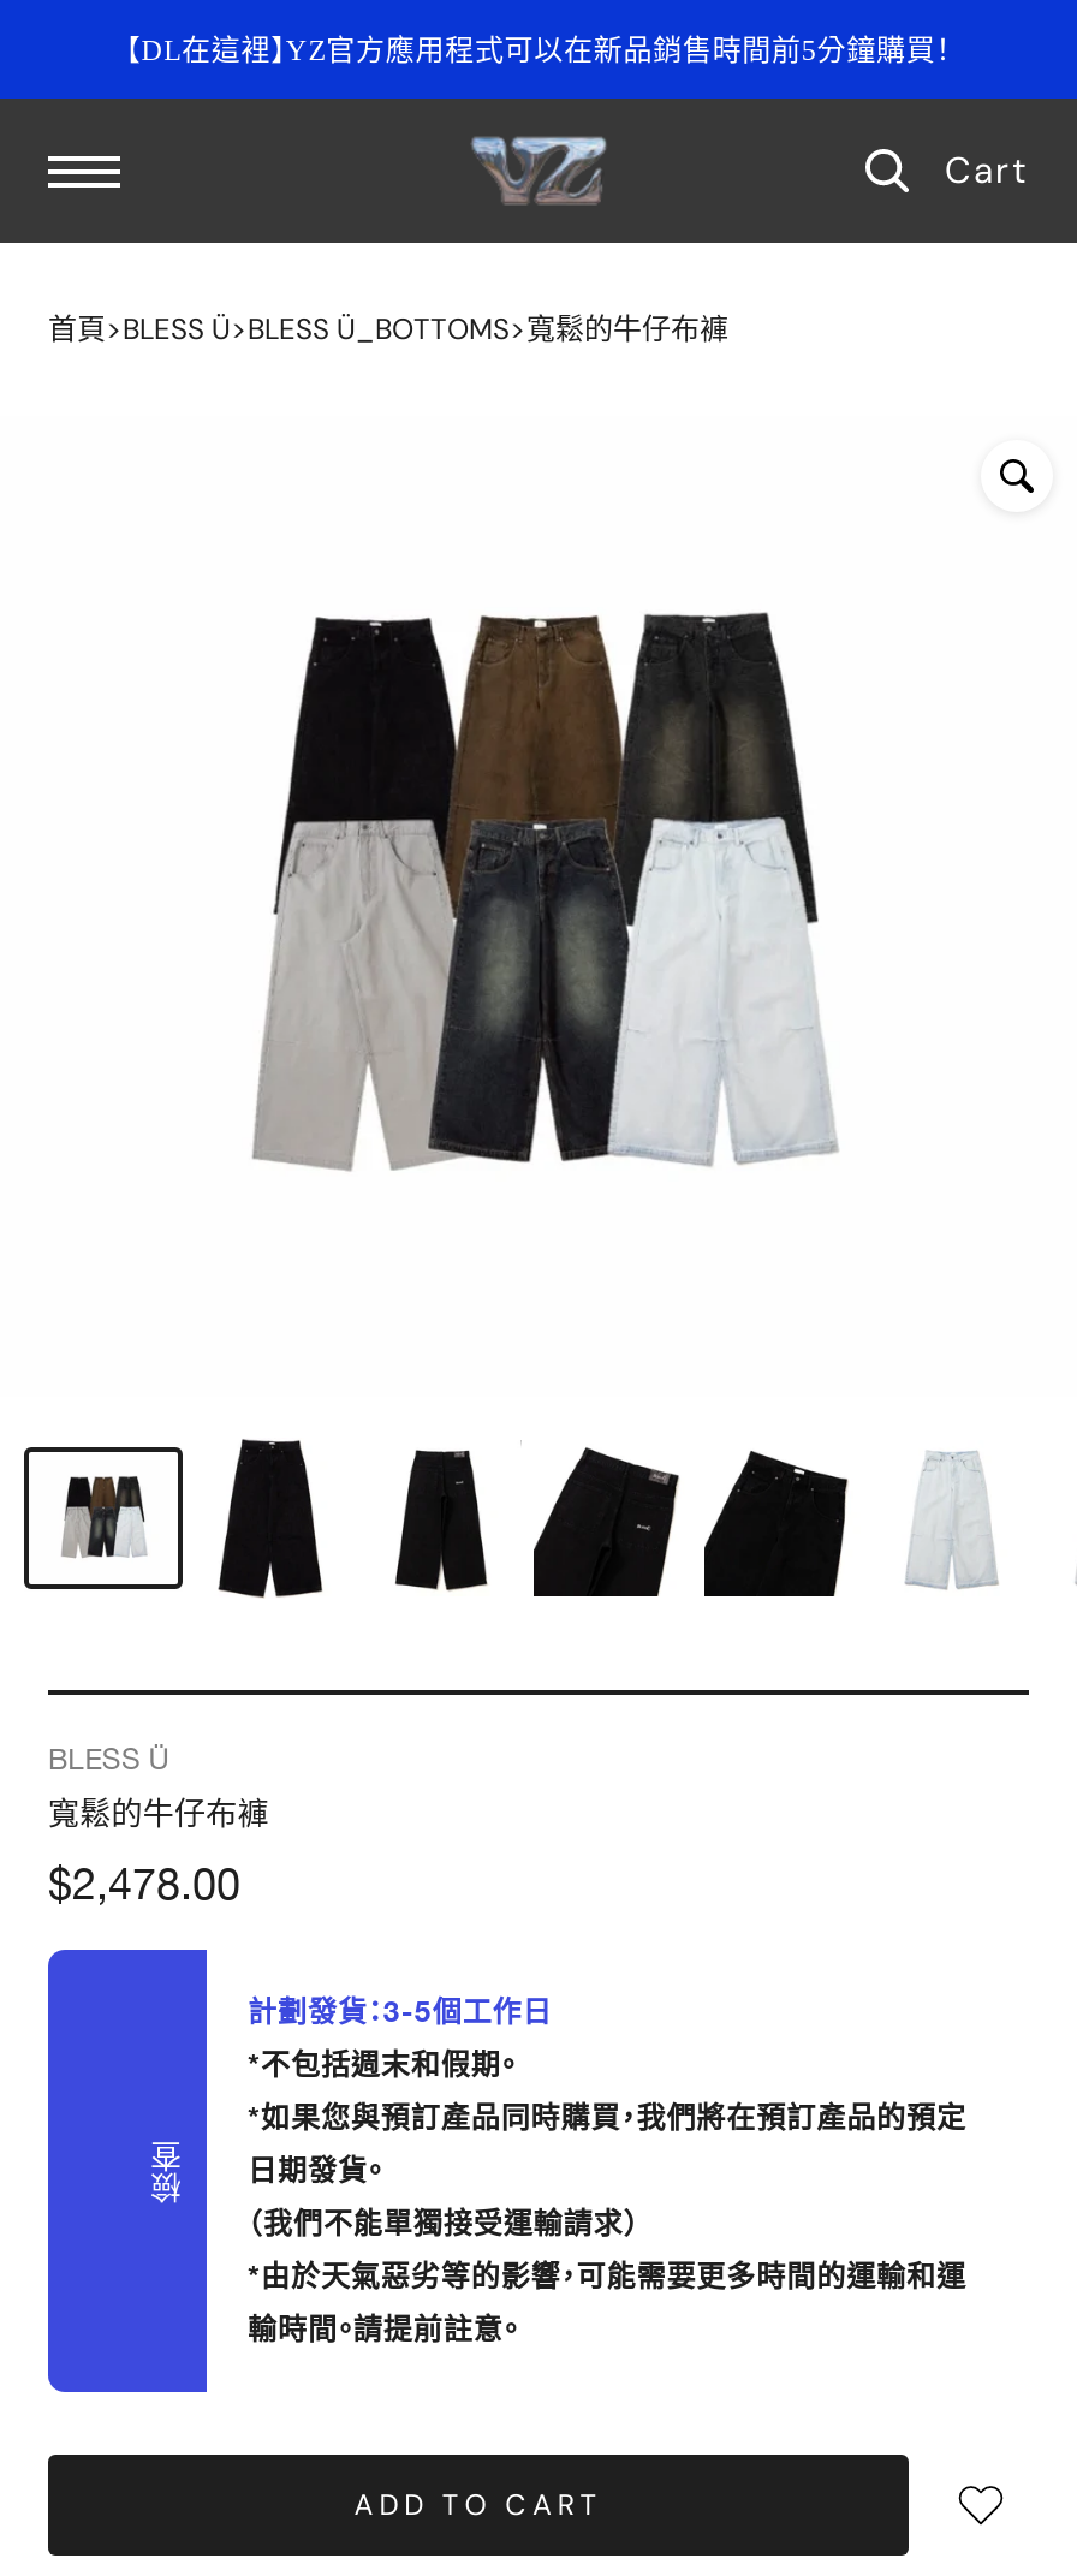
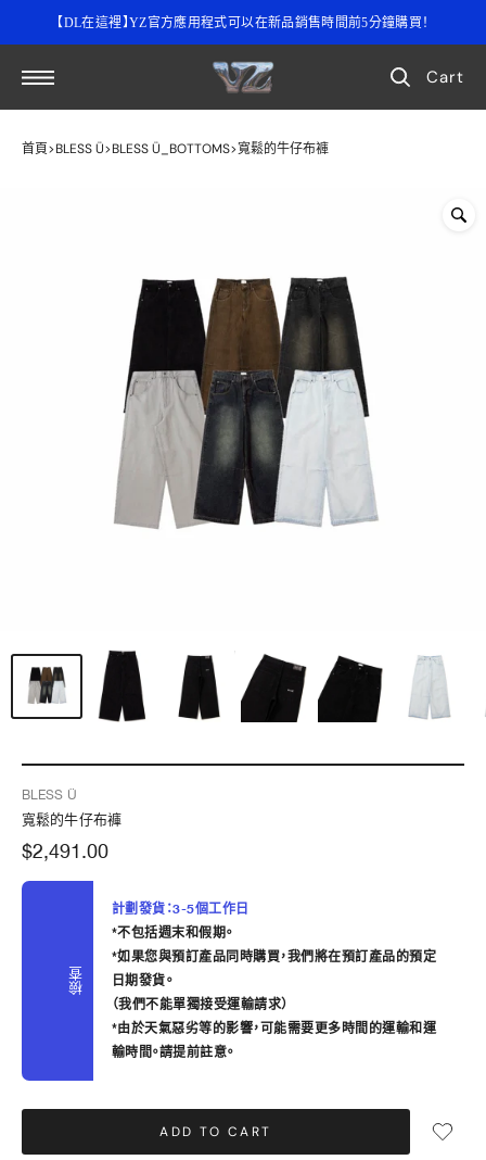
[48,1858,240,1908] $2,478.00 -> [22,839,108,862] $2,491.00

